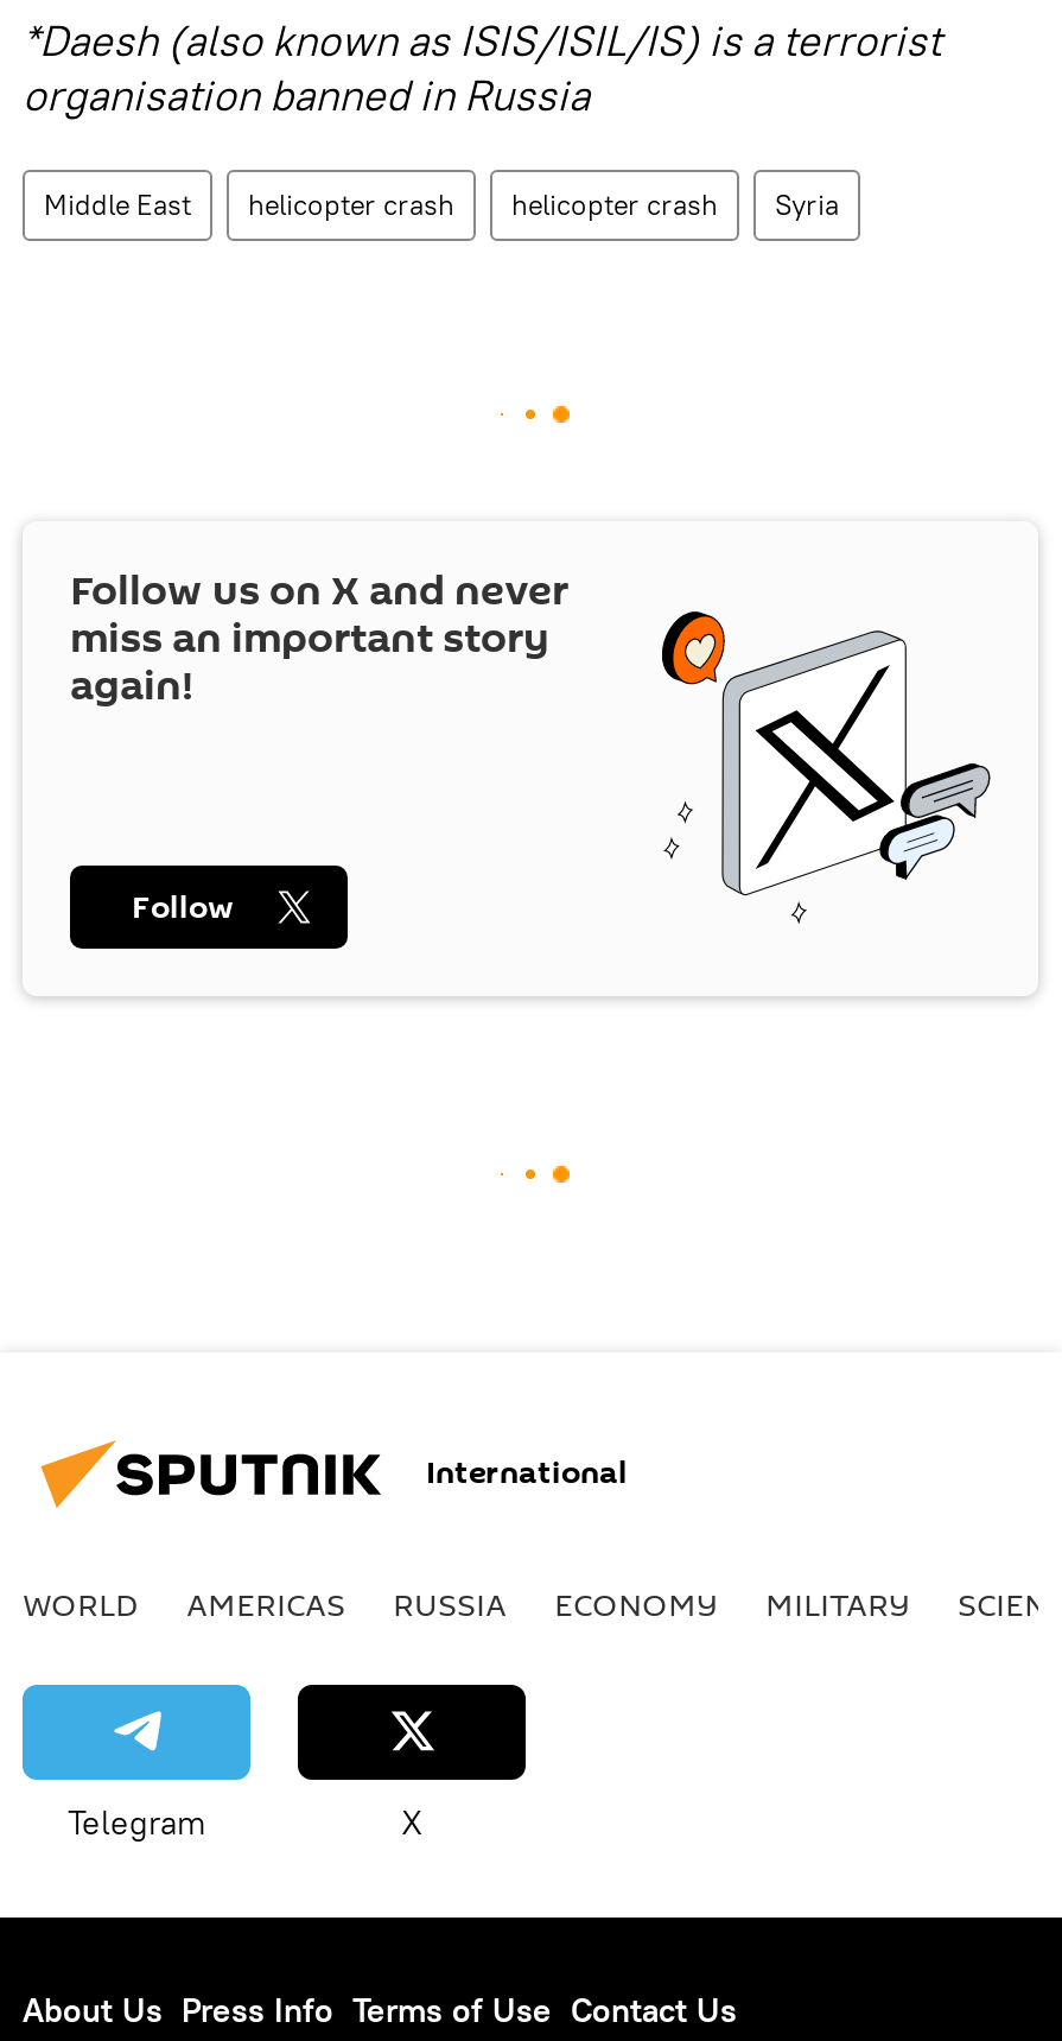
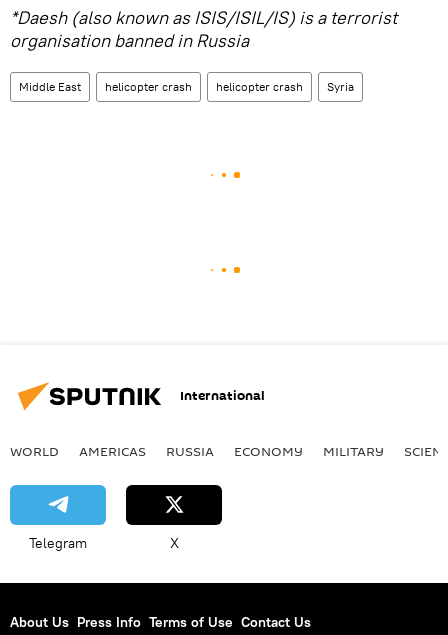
[70,561,993,925] [image] | Follow us on X and never | miss an important story | again! -> none
[132,884,234,929] Follow -> none

